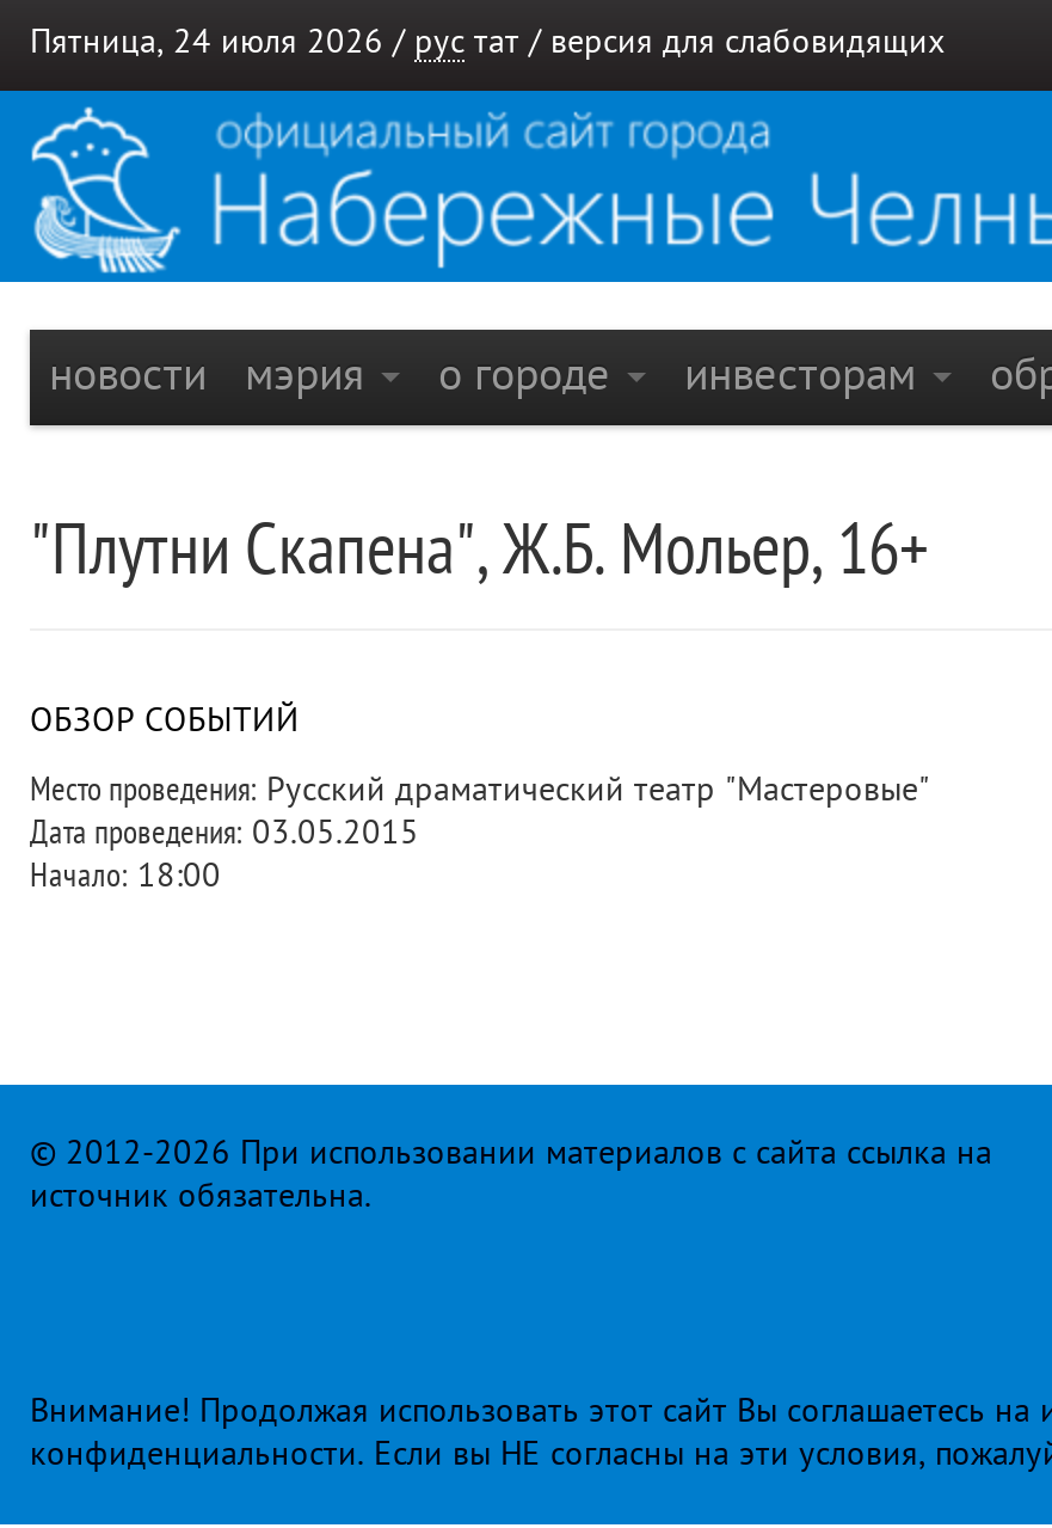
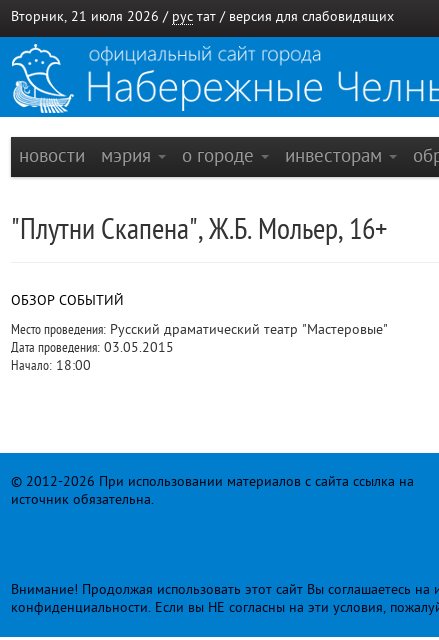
[30,24,945,60] Пятница, 24 июля 2026 / рус тат / версия для слабовидящих -> [11,9,394,24] Вторник, 21 июля 2026 / рус тат / версия для слабовидящих

